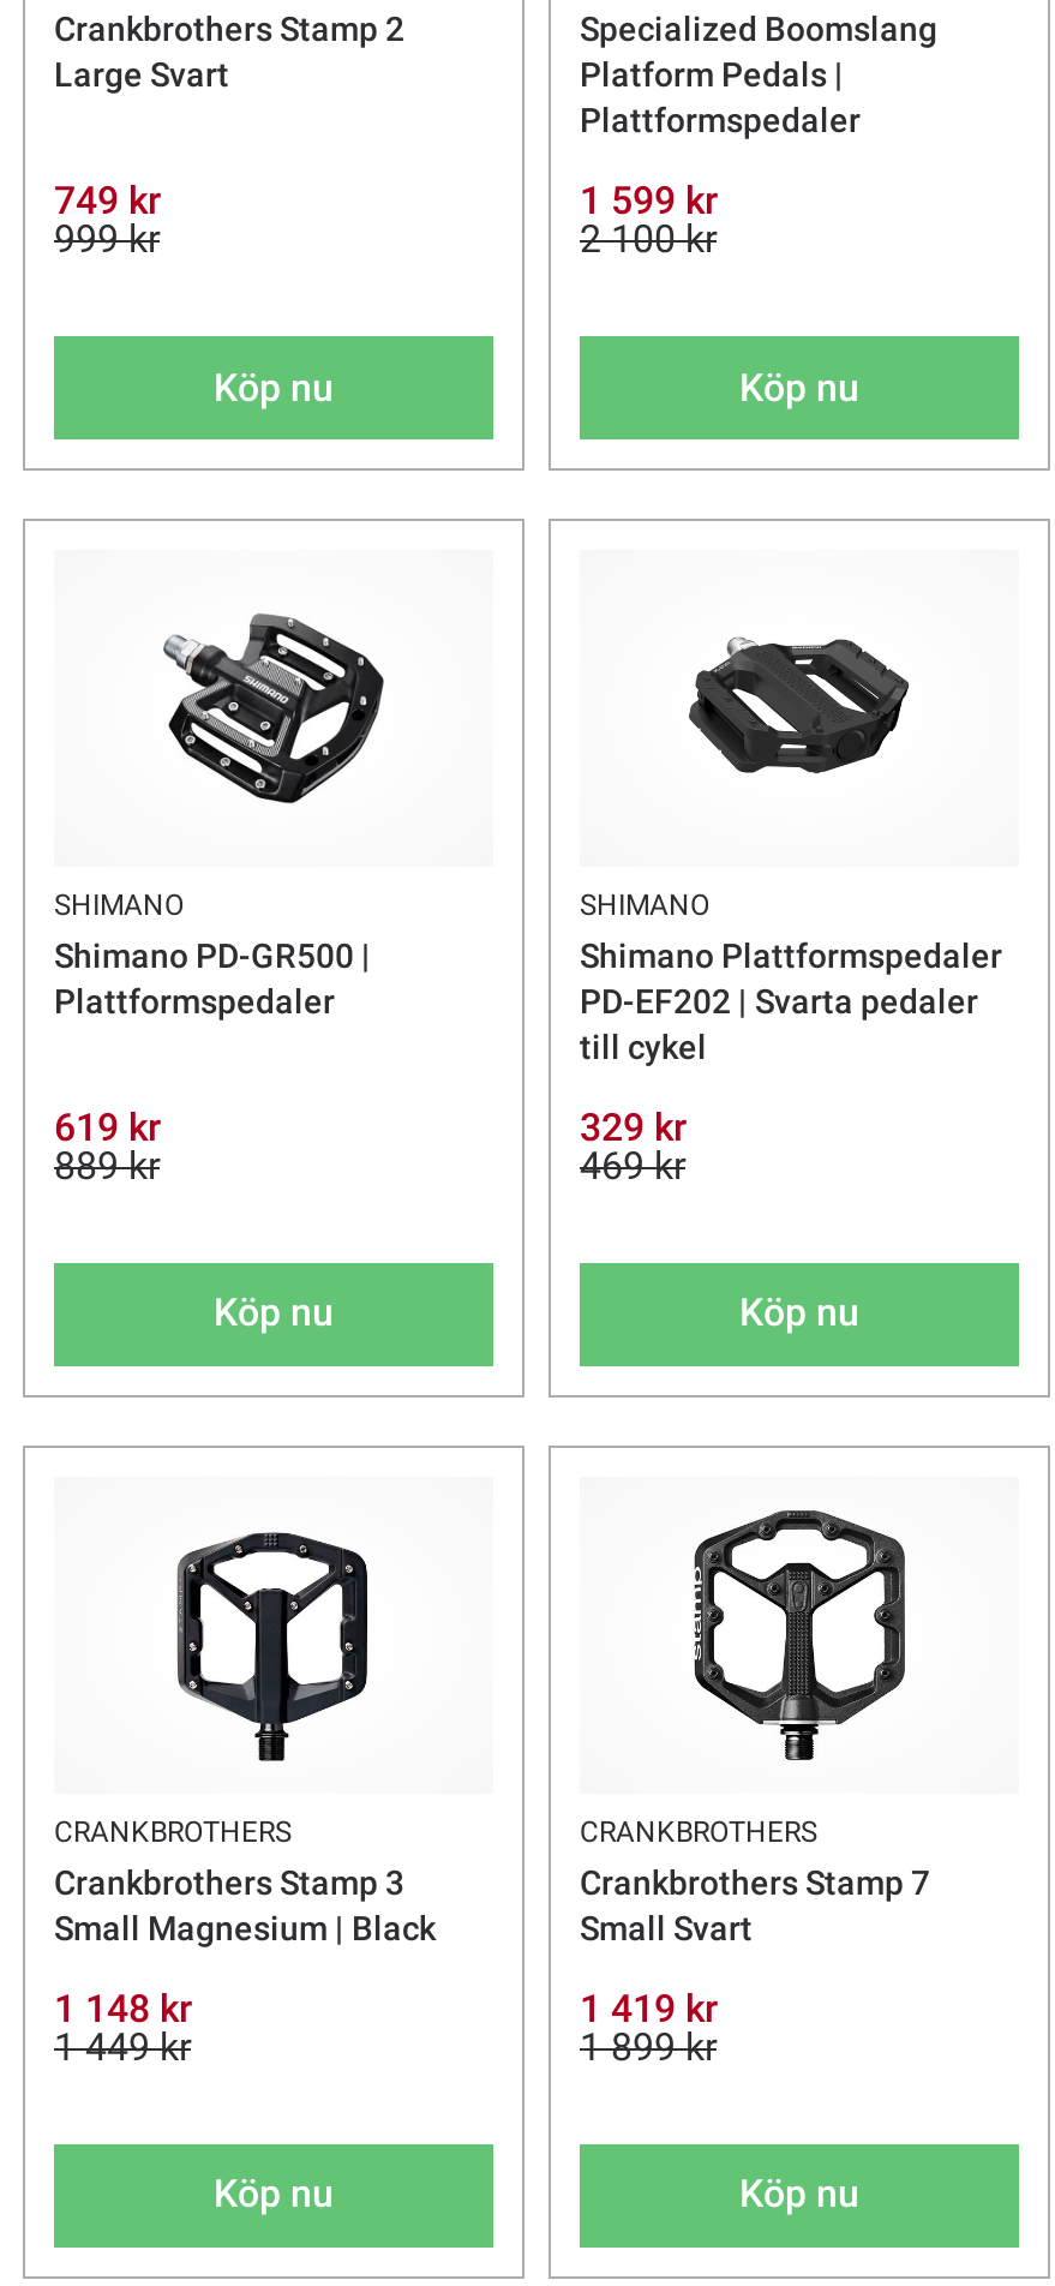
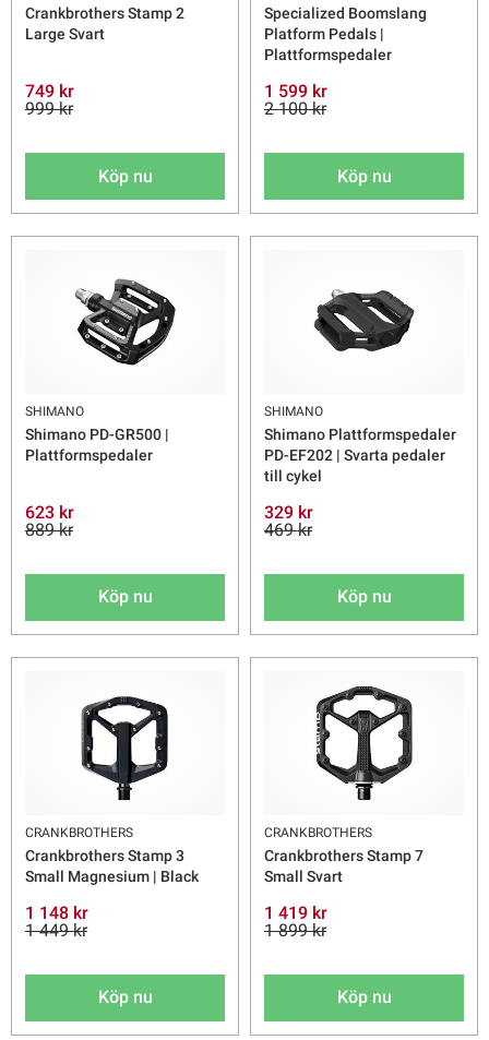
[54,1105,162,1150] 619 kr -> [25,502,74,523] 623 kr

